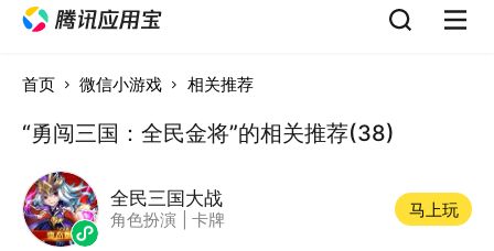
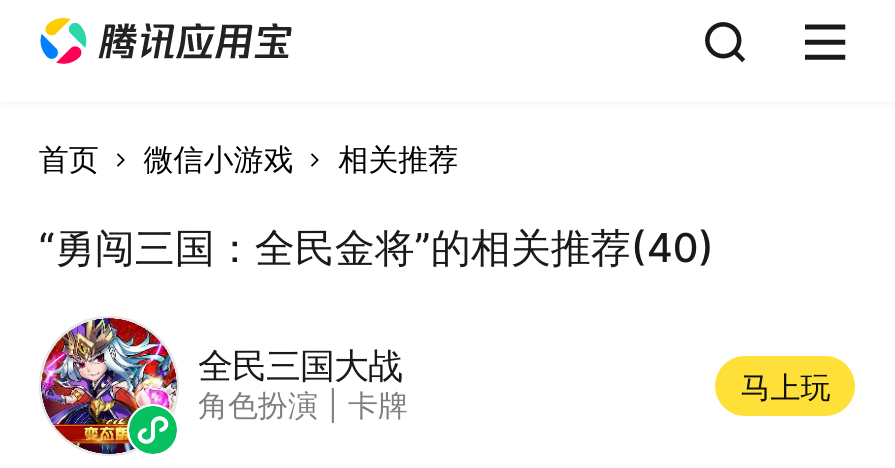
[22,119,395,146] “勇闯三国：全民金将”的相关推荐(38) -> [39,223,715,271] “勇闯三国：全民金将”的相关推荐(40)

